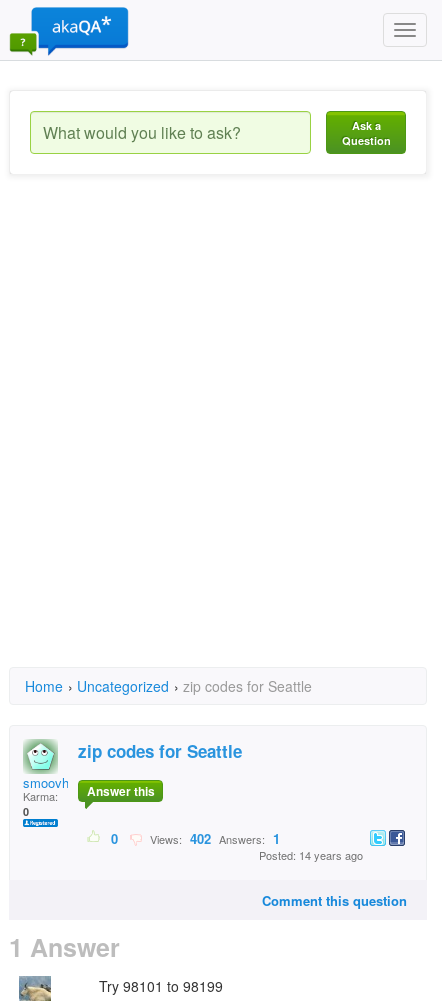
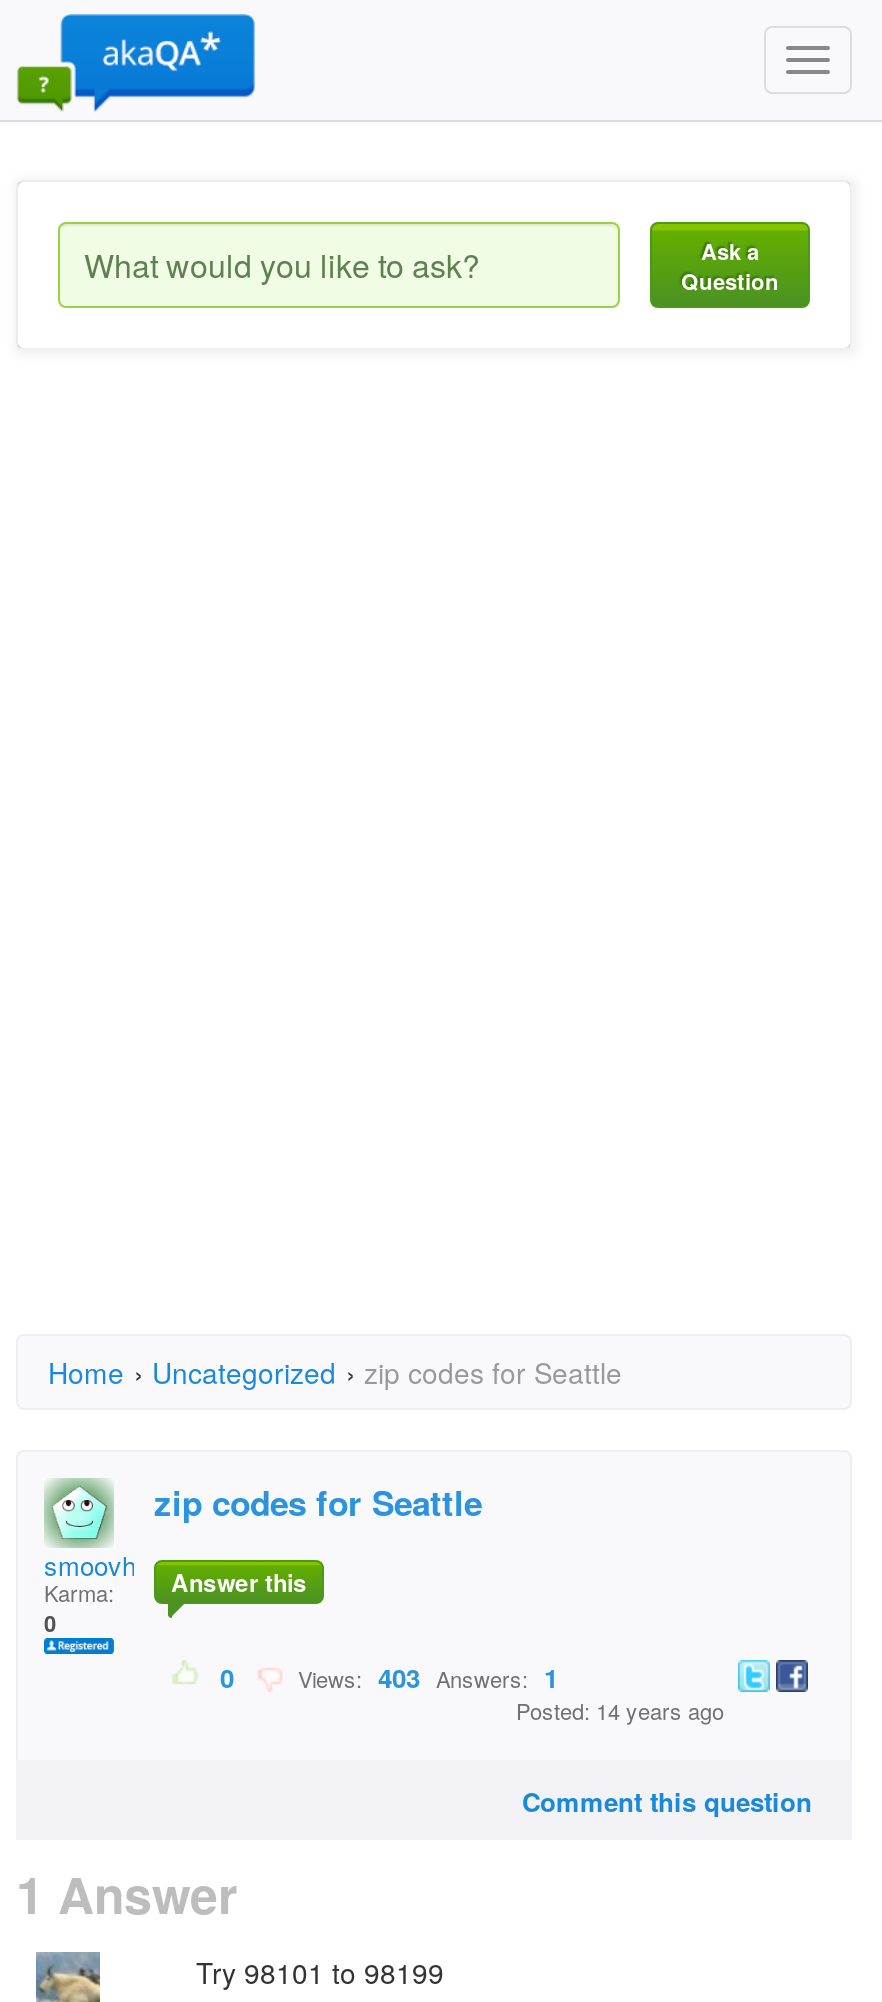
[144,829,280,848] Views: 402 Answers: 1 -> [286,1658,558,1696] Views: 403 Answers: 1

